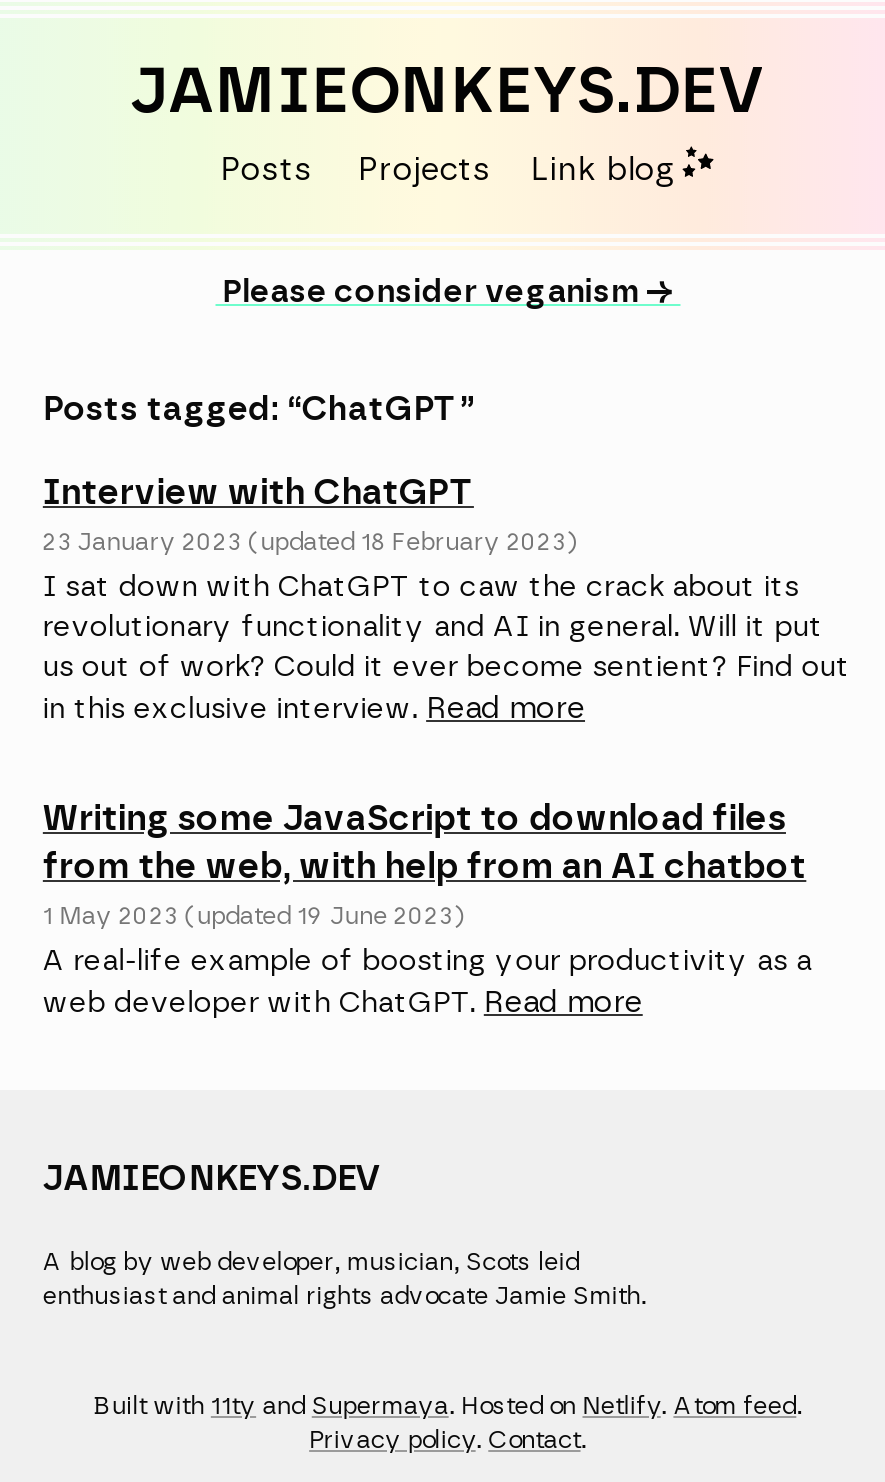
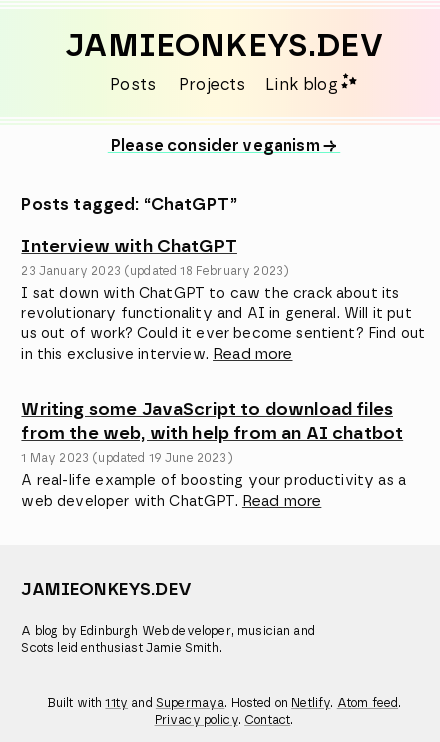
[43,1249,647,1307] A blog by web developer, musician, Scots leid | enthusiast and animal rights advocate Jamie Smith. -> [21,624,315,653] A blog by Edinburgh Web developer, musician and | Scots leid enthusiast Jamie Smith.

